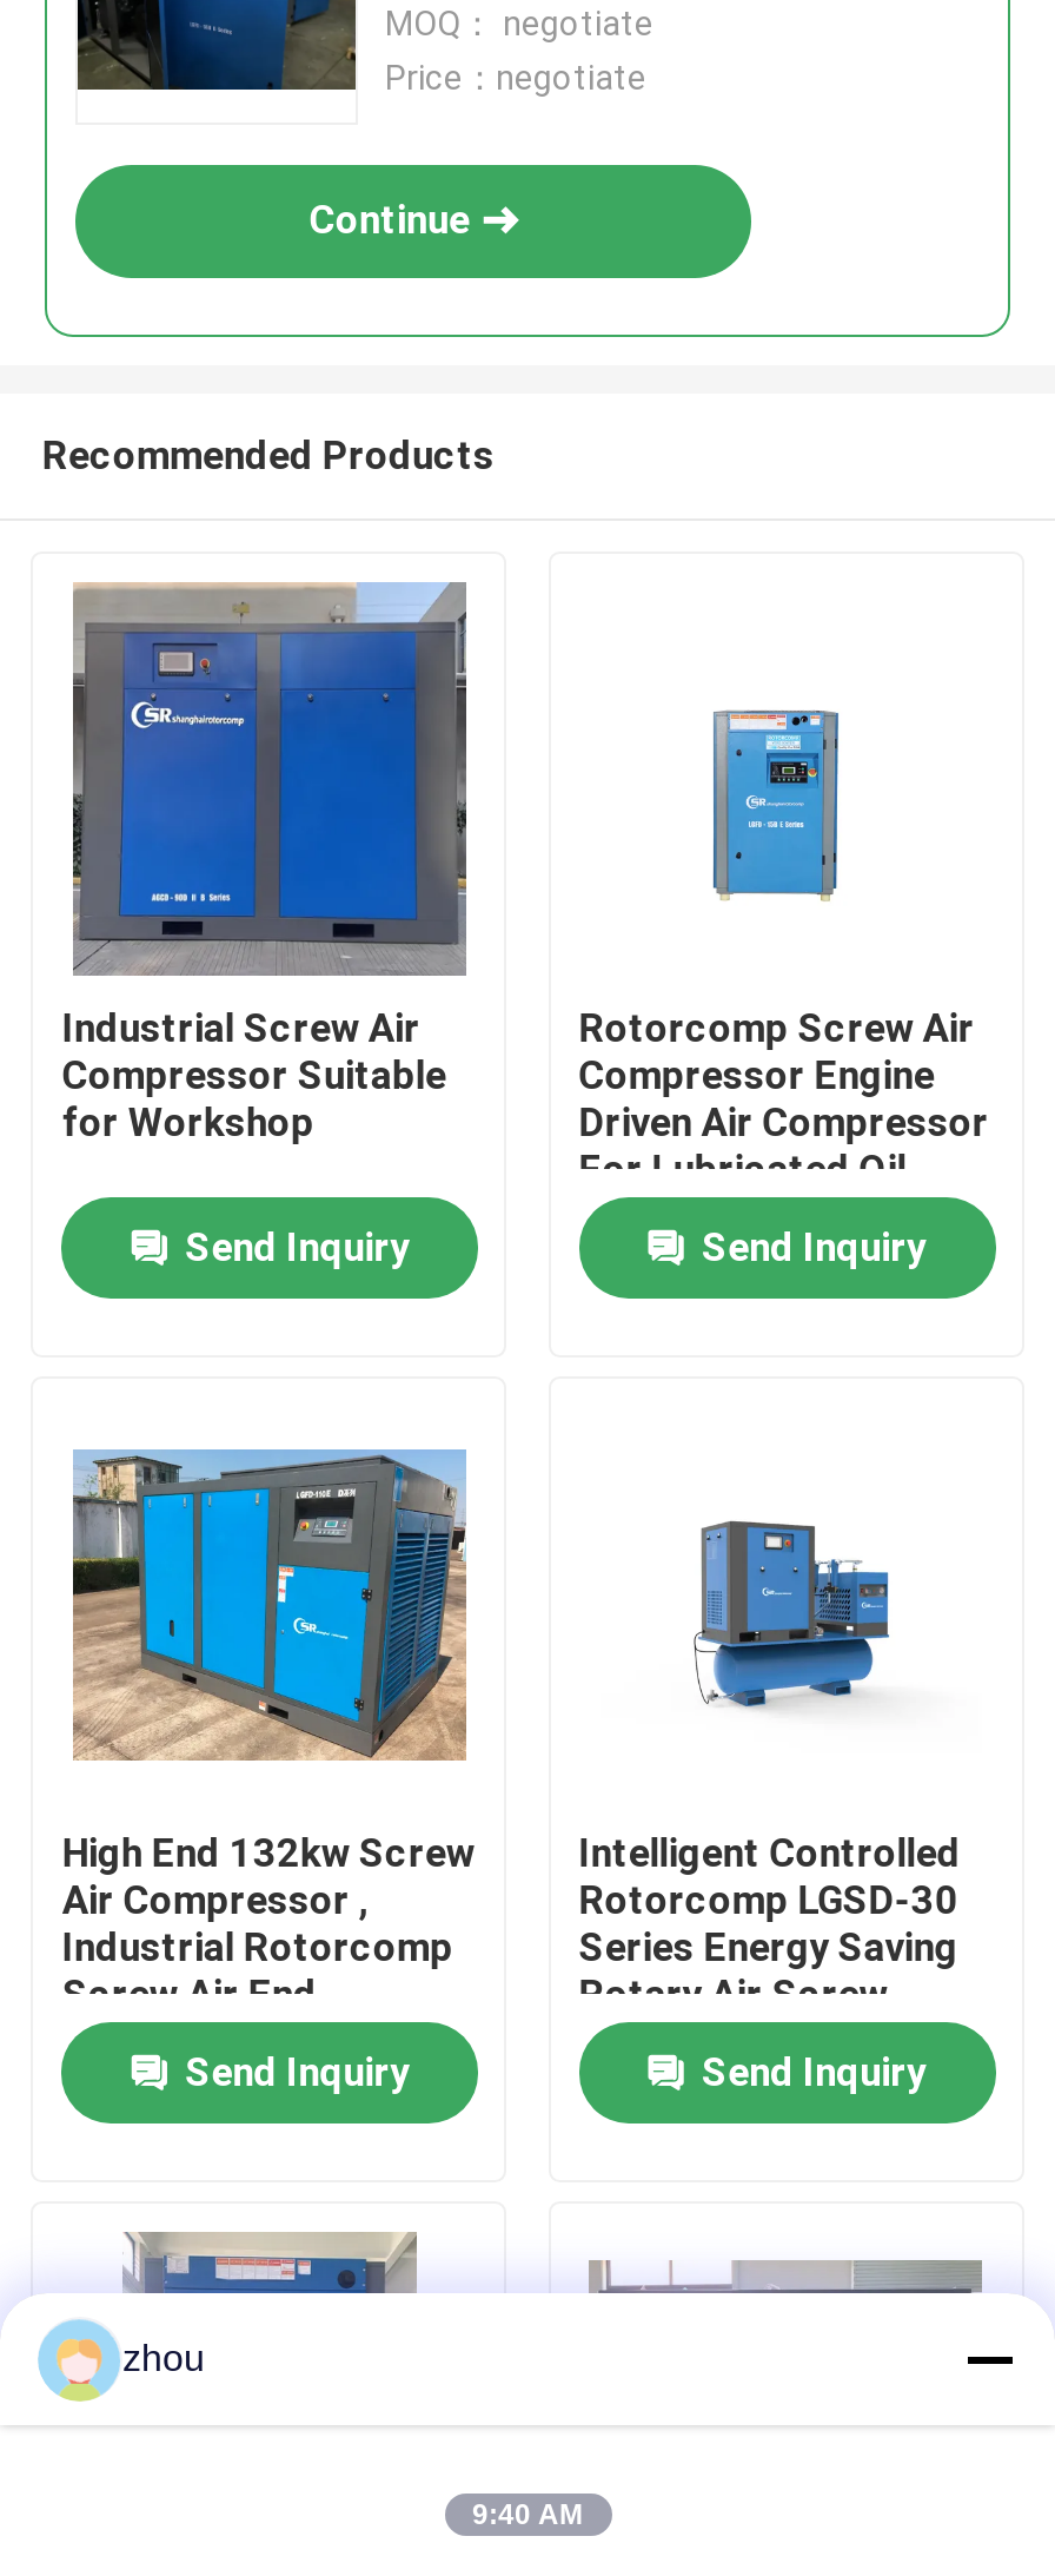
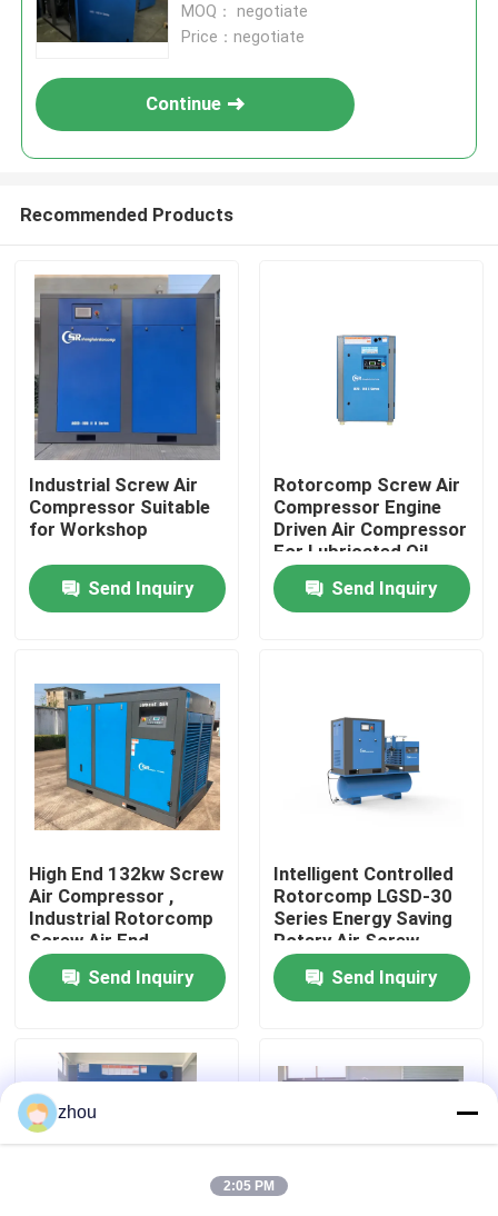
[472,2498,583,2531] 9:40 AM -> [223,1178,275,1194] 2:05 PM

